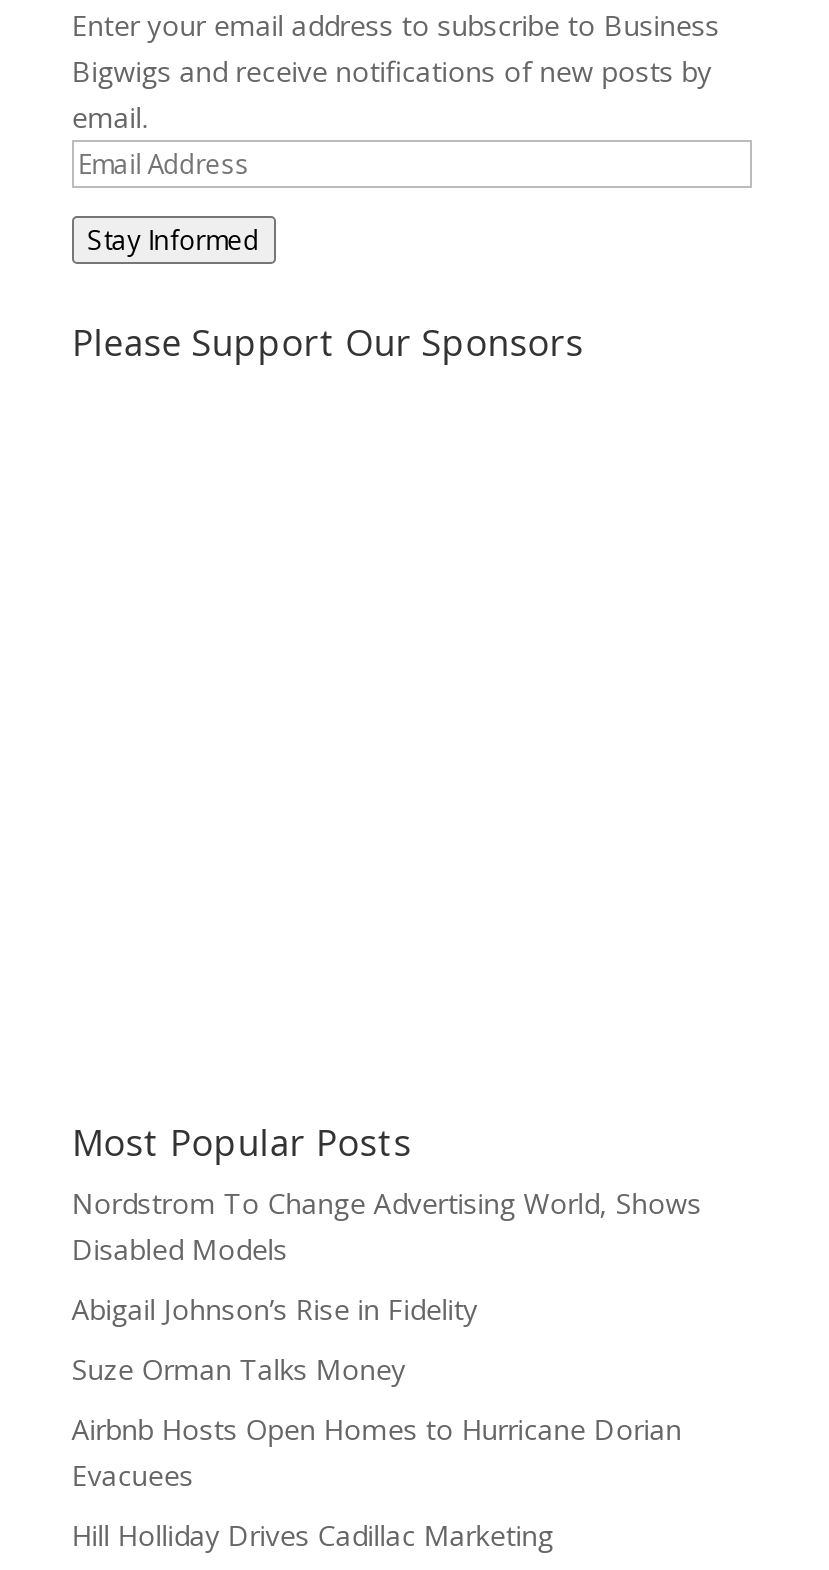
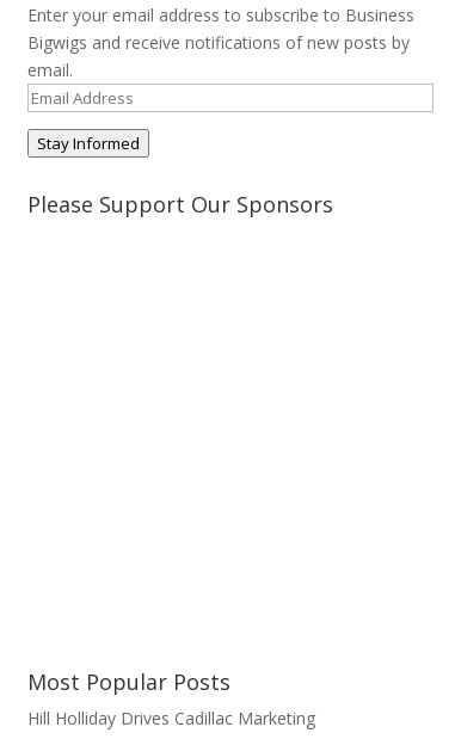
[72,1183,702,1493] Nordstrom To Change Advertising World, Shows | Disabled Models | Abigail Johnson’s Rise in Fidelity | Suze Orman Talks Money | Airbnb Hosts Open Homes to Hurricane Dorian | Evacuees -> none

